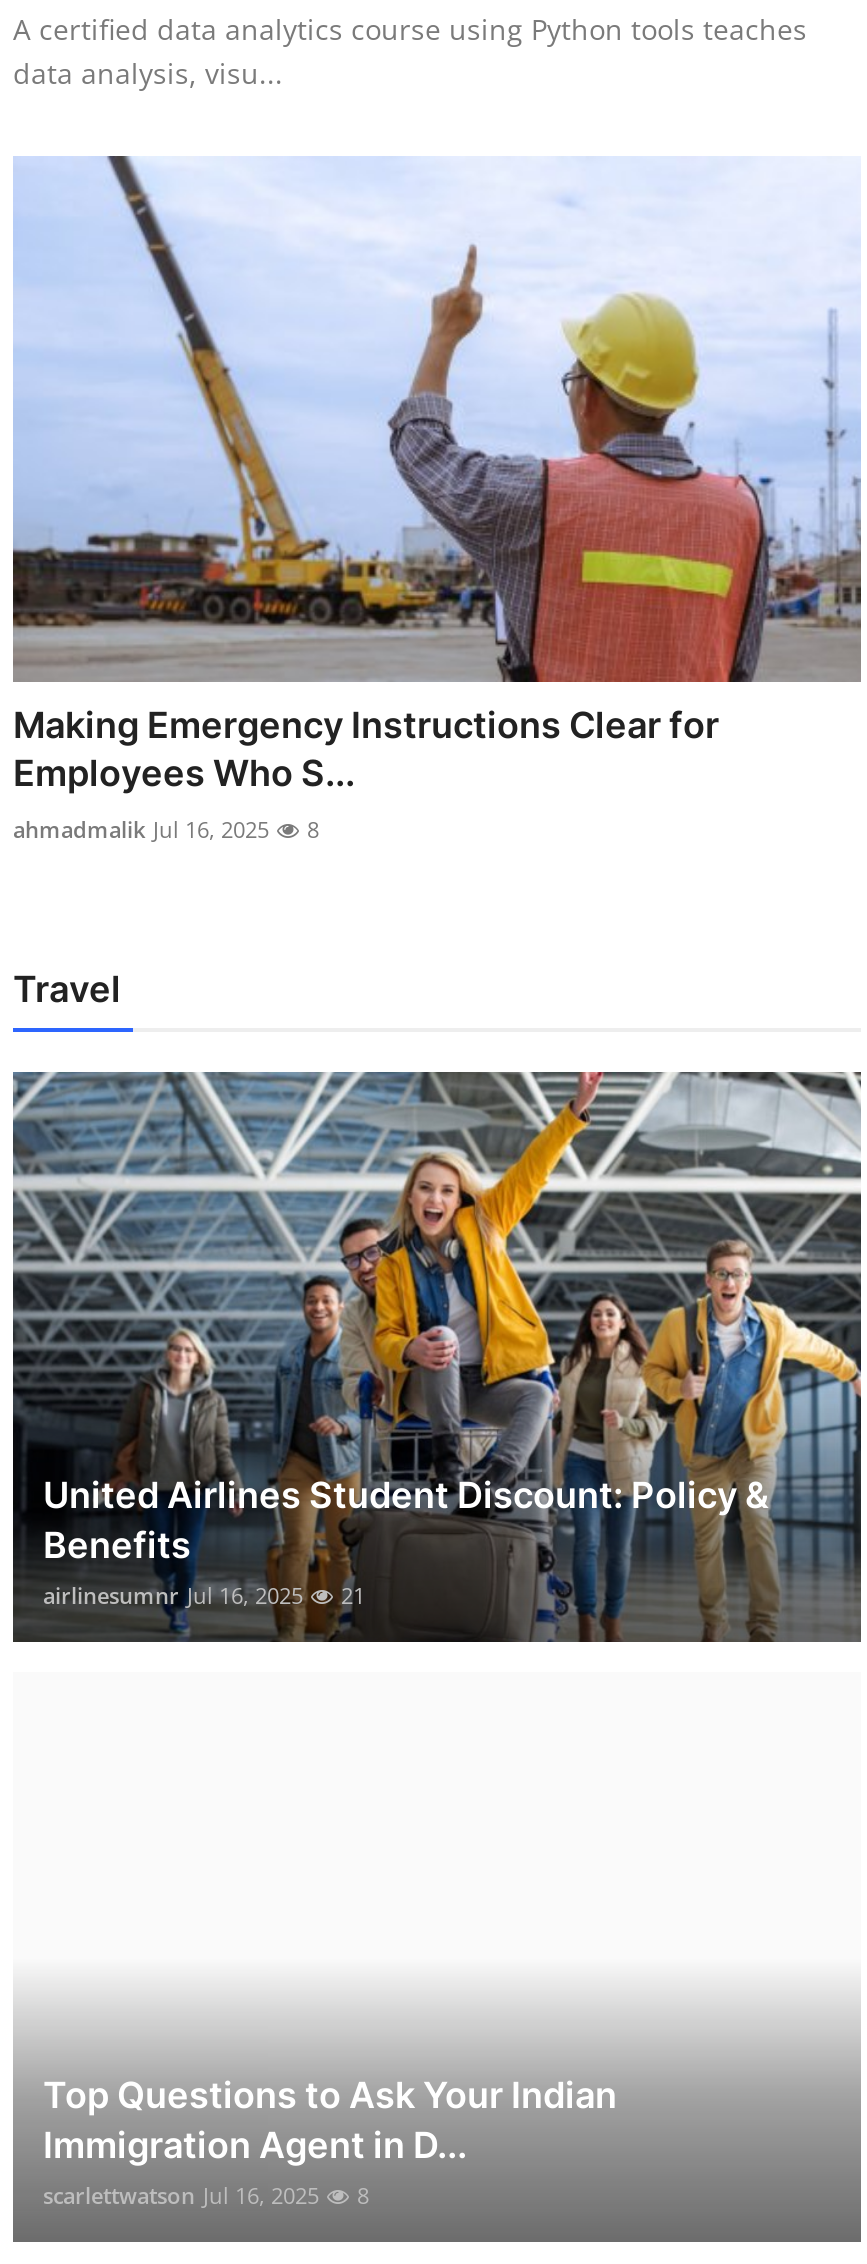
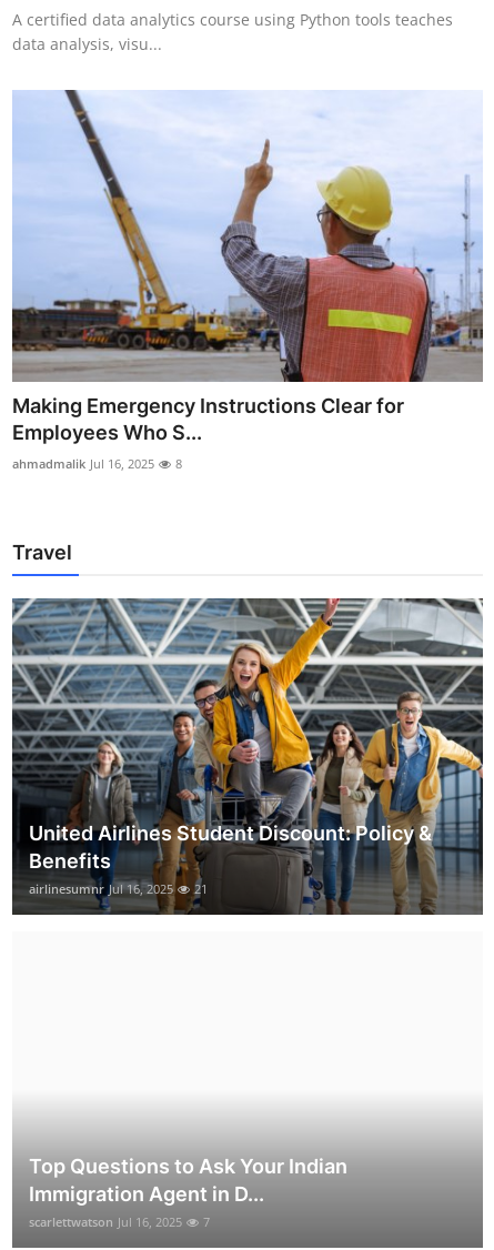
[43,2180,369,2210] scarlettwatson Jul 16, 2025 8 -> [29,1213,210,1230] scarlettwatson Jul 16, 2025 7

